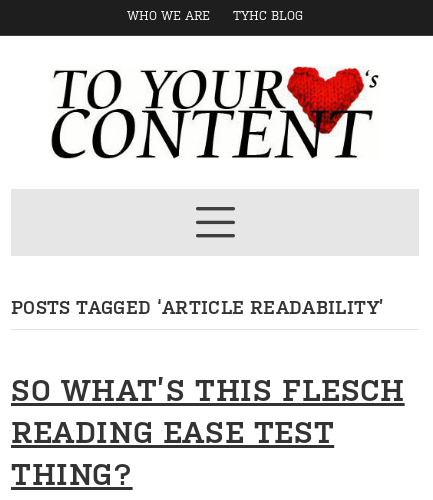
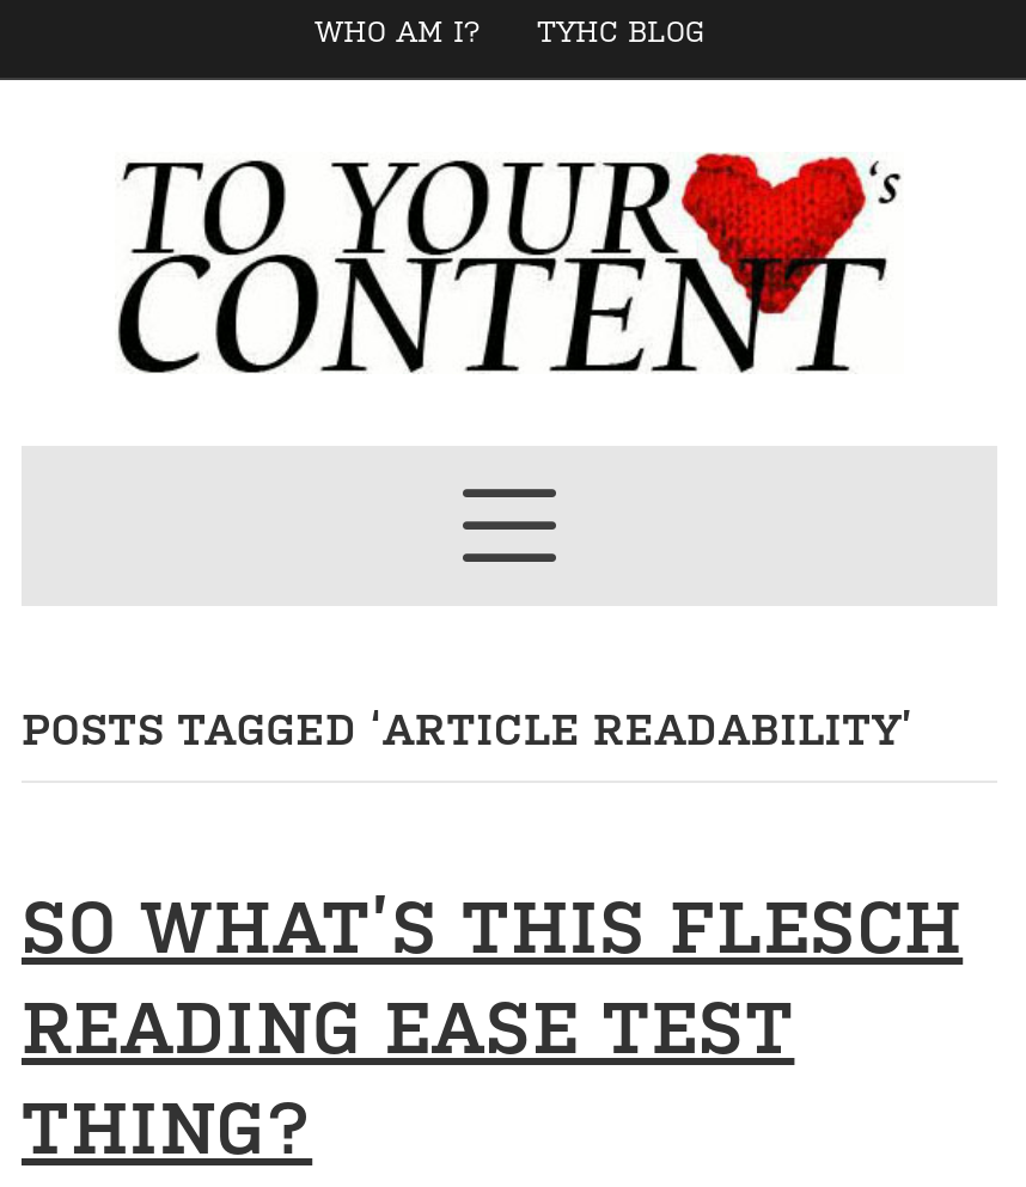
[127,9,210,23] WHO WE ARE -> [314,16,482,49] WHO AM I?

